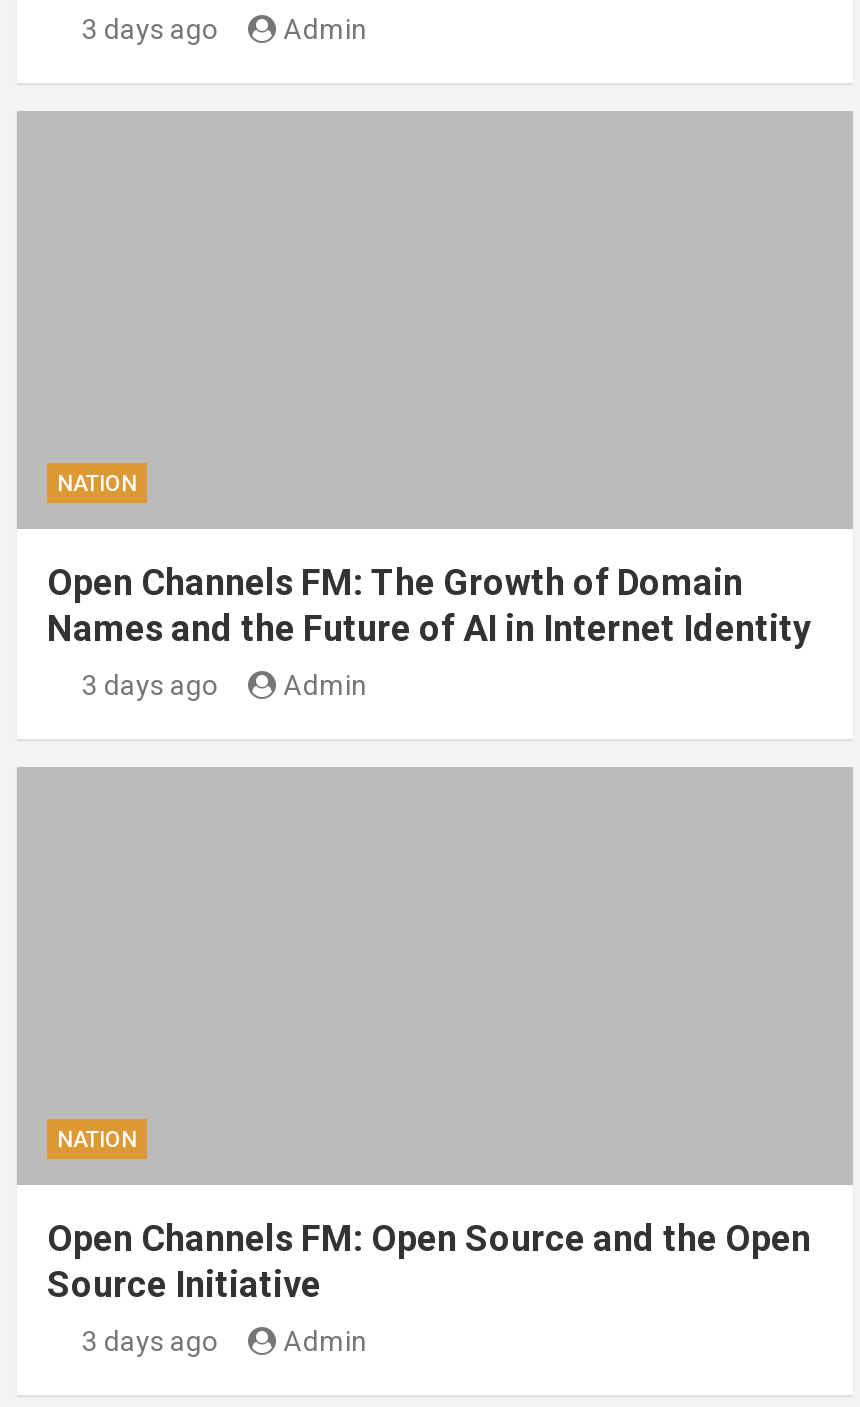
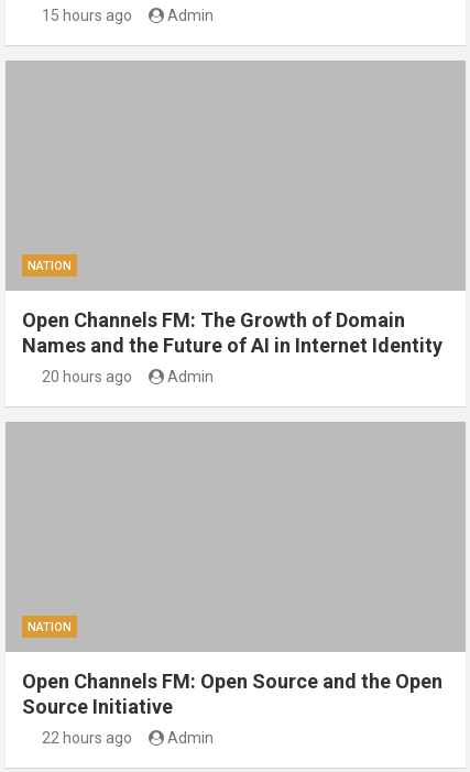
[82,12,218,44] 3 days ago -> [41,7,132,24] 15 hours ago
[82,668,218,700] 3 days ago -> [41,368,132,386] 20 hours ago
[82,1324,218,1356] 3 days ago -> [41,729,132,747] 22 hours ago

